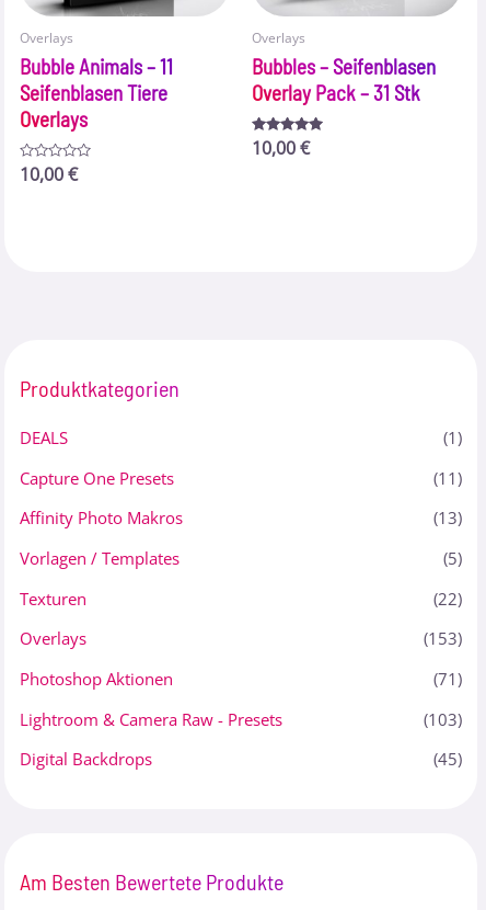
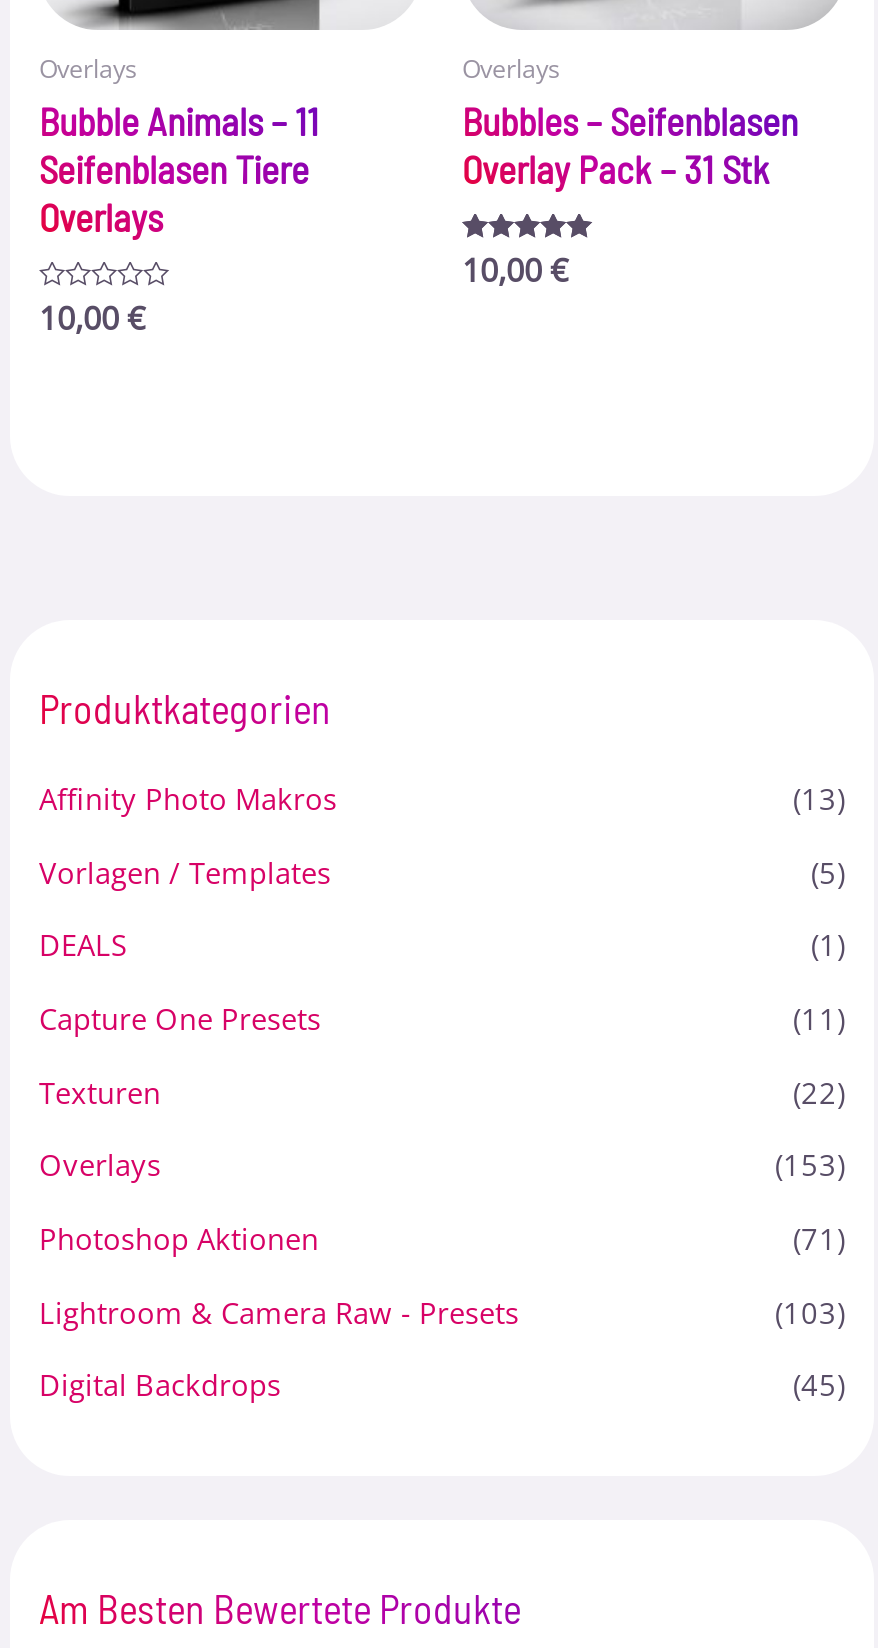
moved [20,427,461,489] -> [39,925,845,1038]: DEALS | (1) | Capture One Presets | (11)
moved [20,507,461,569] -> [39,778,845,891]: Affinity Photo Makros | (13) | Vorlagen / Templates | (5)

